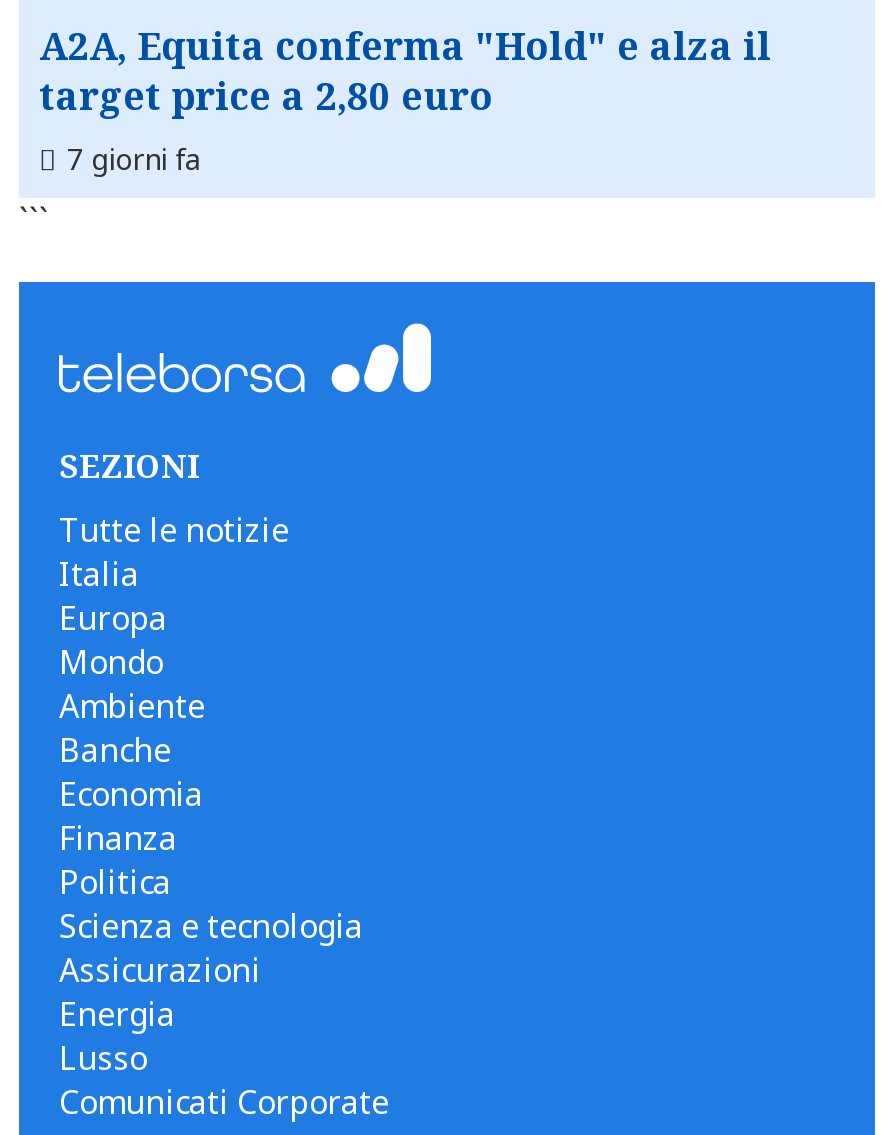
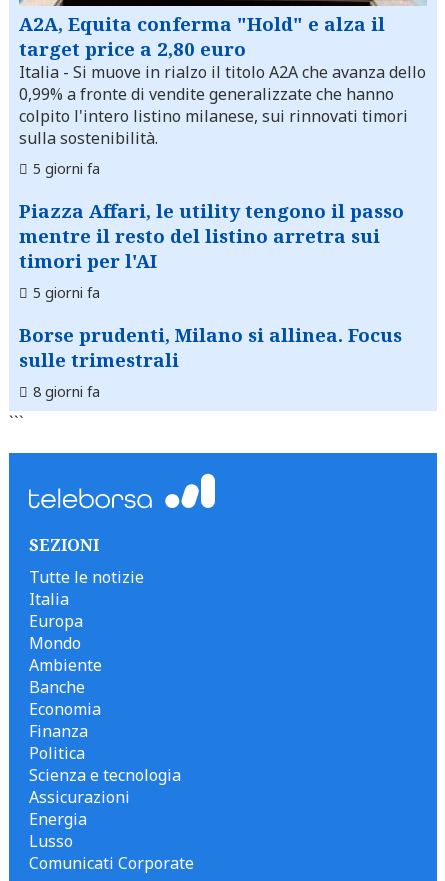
[67,140,201,178] 7 giorni fa -> [19,61,426,401] Italia - Si muove in rialzo il titolo A2A che avanza dello | 0,99% a fronte di vendite generalizzate che hanno | colpito l'intero listino milanese, sui rinnovati timori | sulla sostenibilità. | 5 giorni fa | Piazza Affari, le utility tengono il passo | mentre il resto del listino arretra sui | timori per l'AI | 5 giorni fa | Borse prudenti, Milano si allinea. Focus | sulle trimestrali | 8 giorni fa

